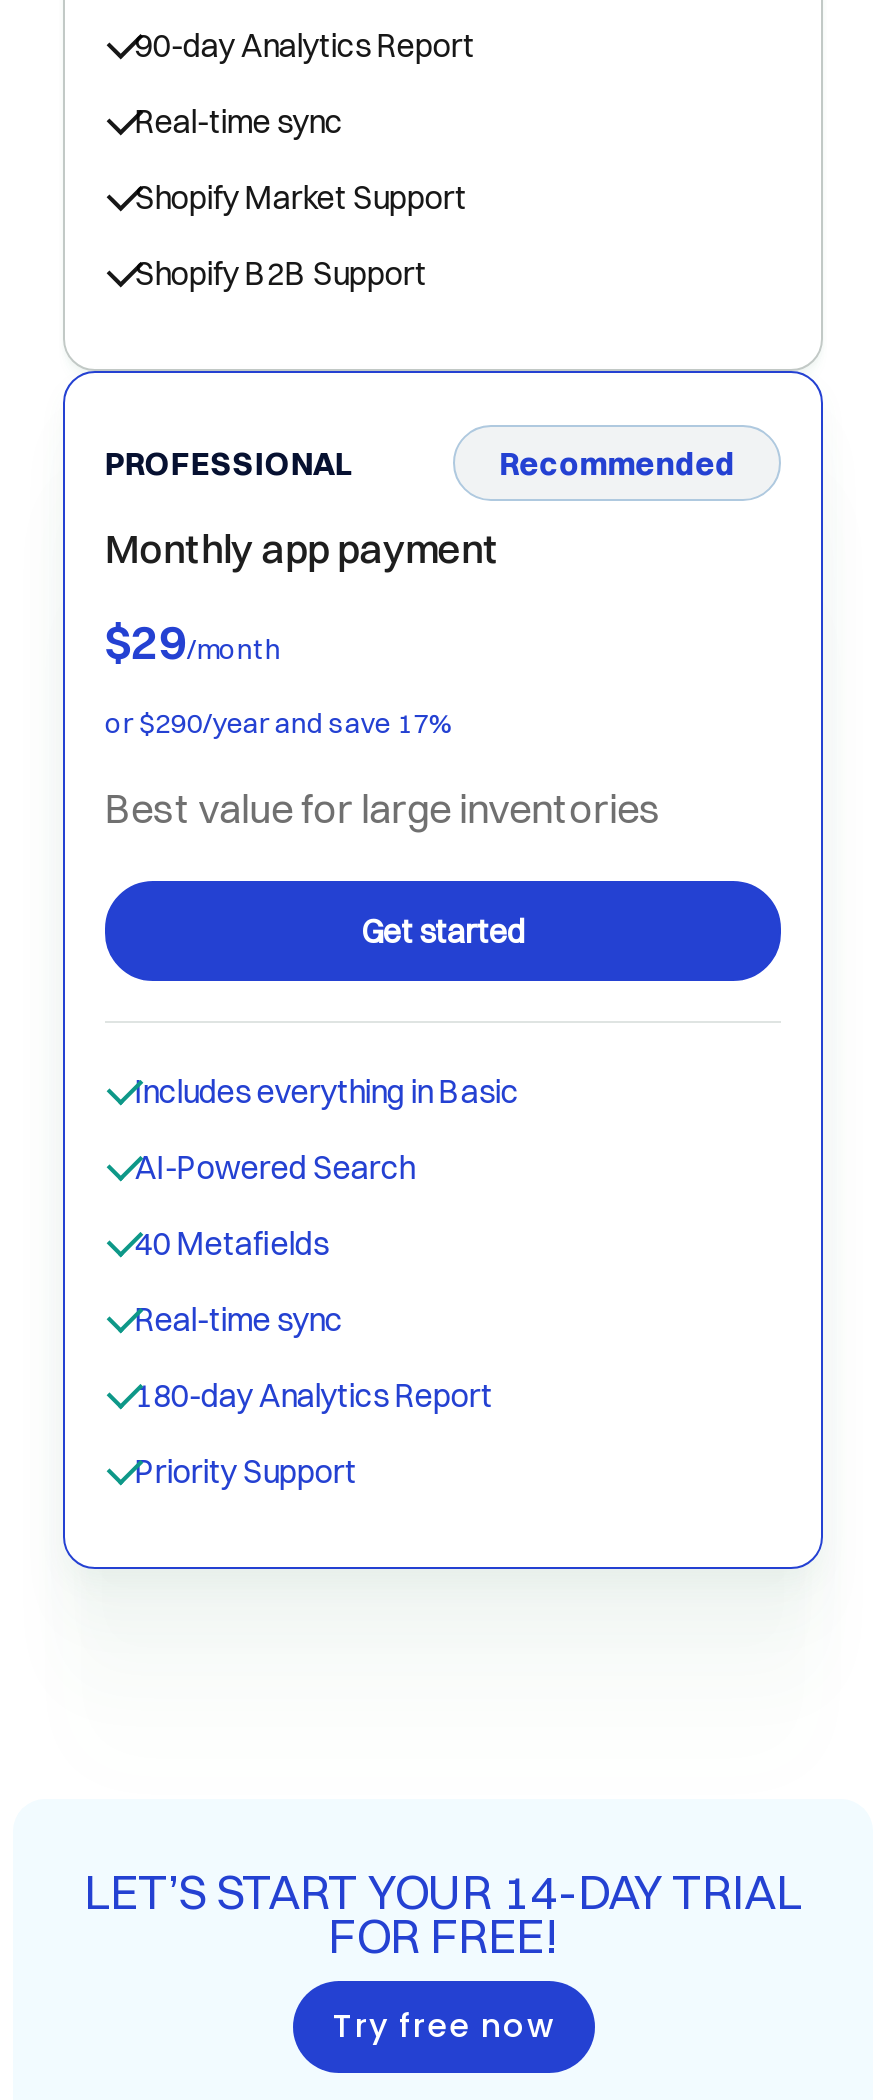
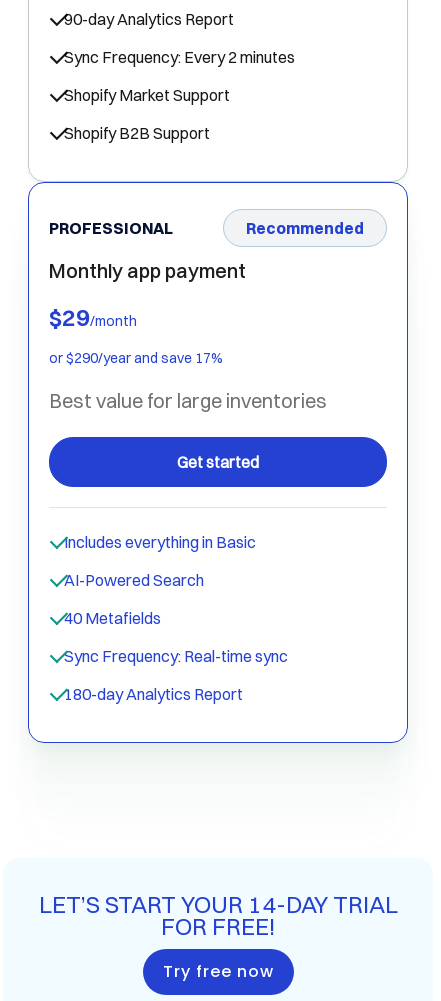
[135,101,343,141] Real-time sync -> [64,47,295,67] Sync Frequency: Every 2 minutes
[135,1299,343,1339] Real-time sync -> [64,646,288,666] Sync Frequency: Real-time sync
[135,1451,357,1491] Priority Support -> none

